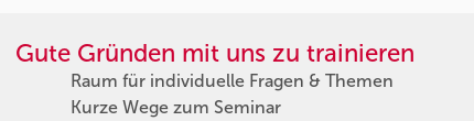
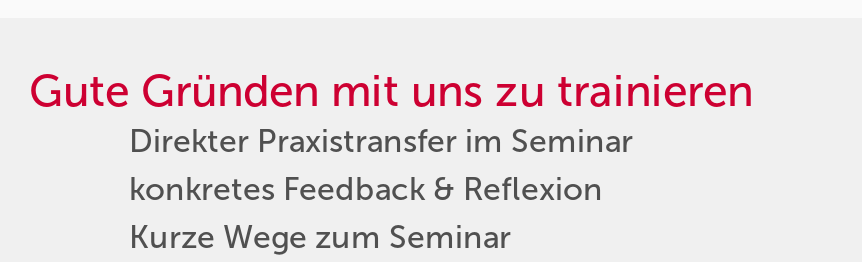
[71,70,394,91] Raum für individuelle Fragen & Themen -> [129,122,633,208] Direkter Praxistransfer im Seminar | konkretes Feedback & Reflexion

